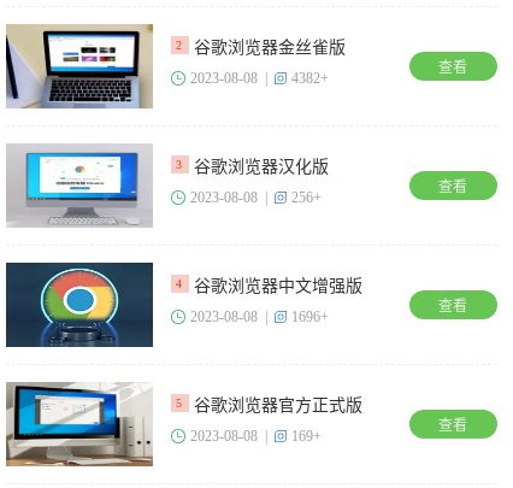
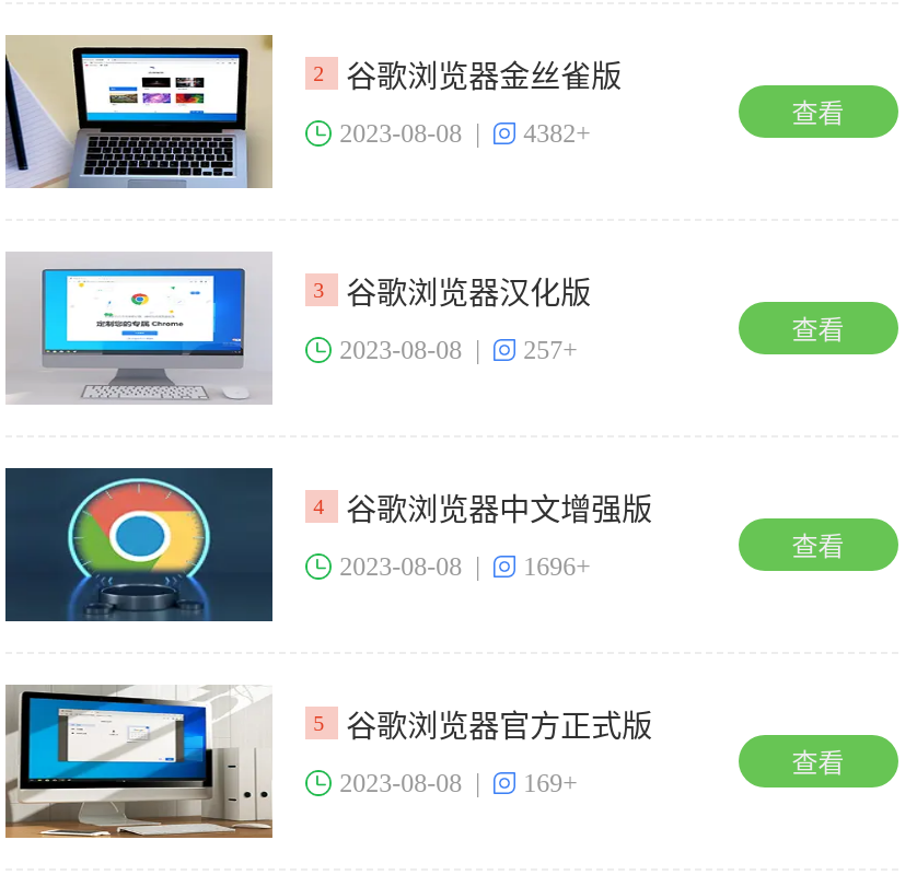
[291,189,321,205] 256+ -> [523,334,578,364] 257+

